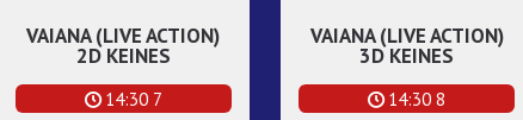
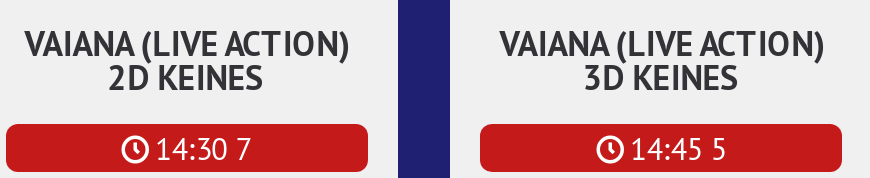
[388,86,446,110] 14:30 8 -> [630,129,726,169] 14:45 5

